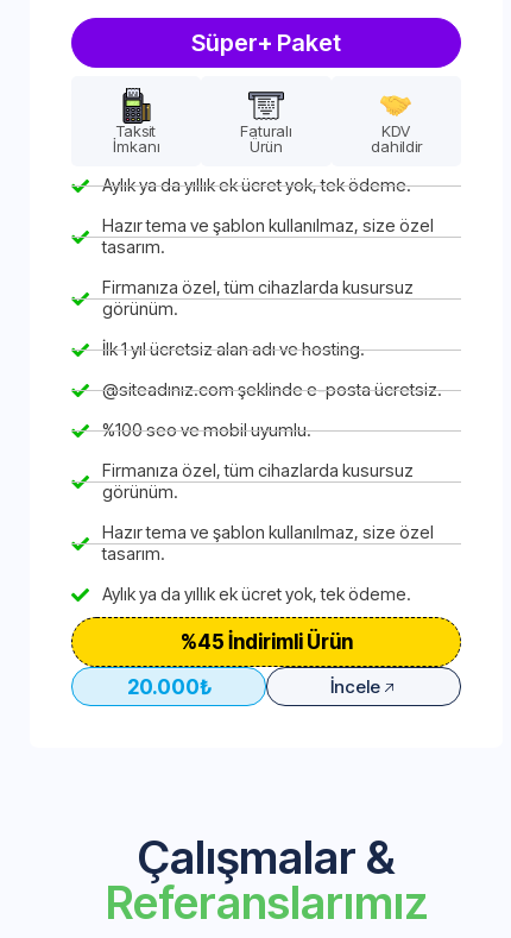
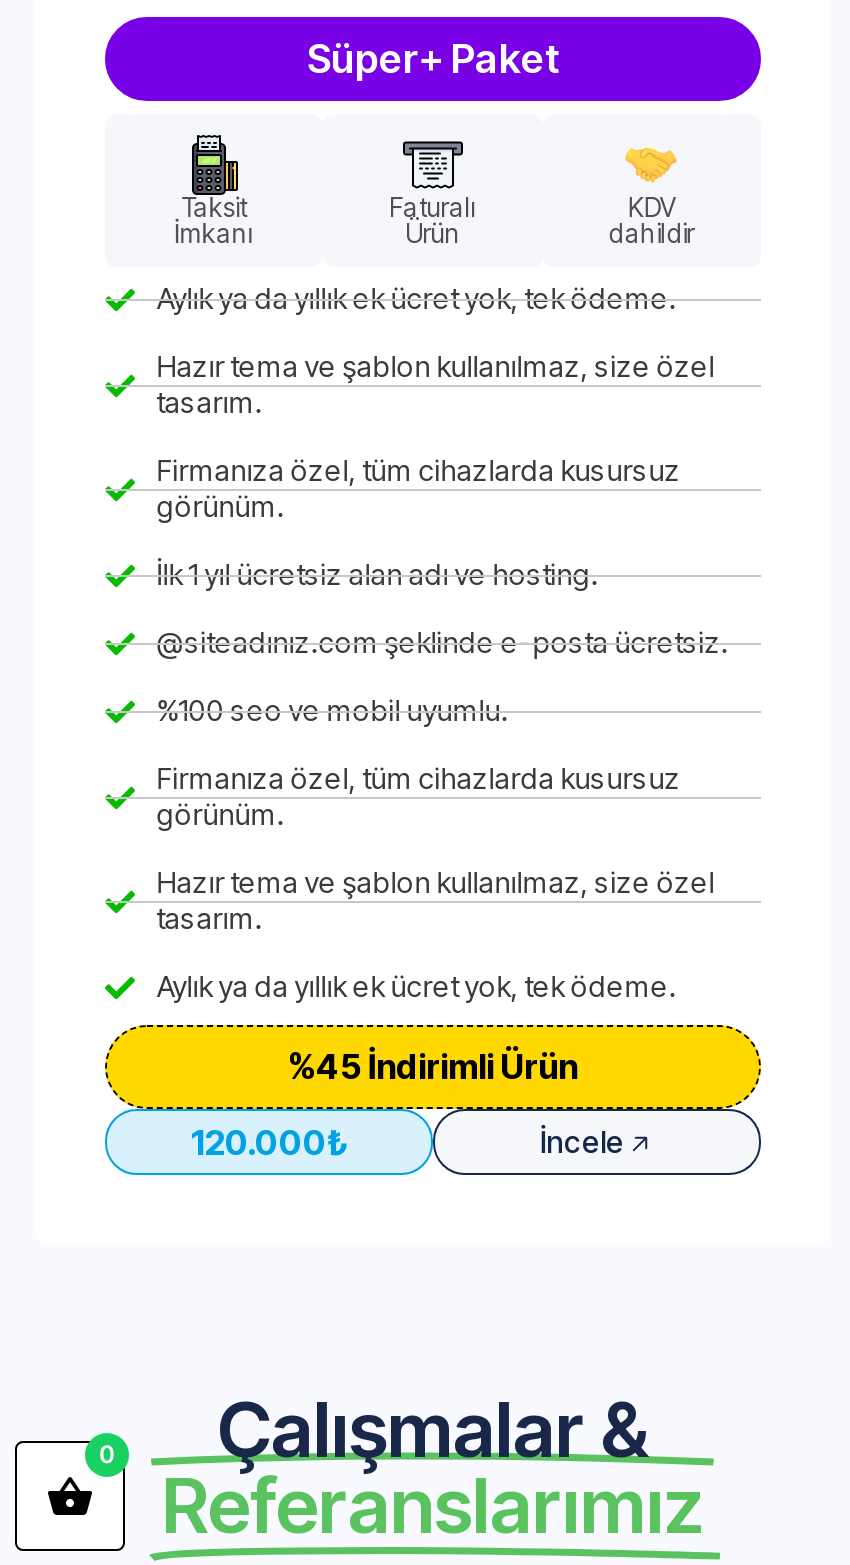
[127,676,211,700] 20.000₺ -> [191,1124,347,1164] 120.000₺
none -> [13,1431,131,1553] [image]

